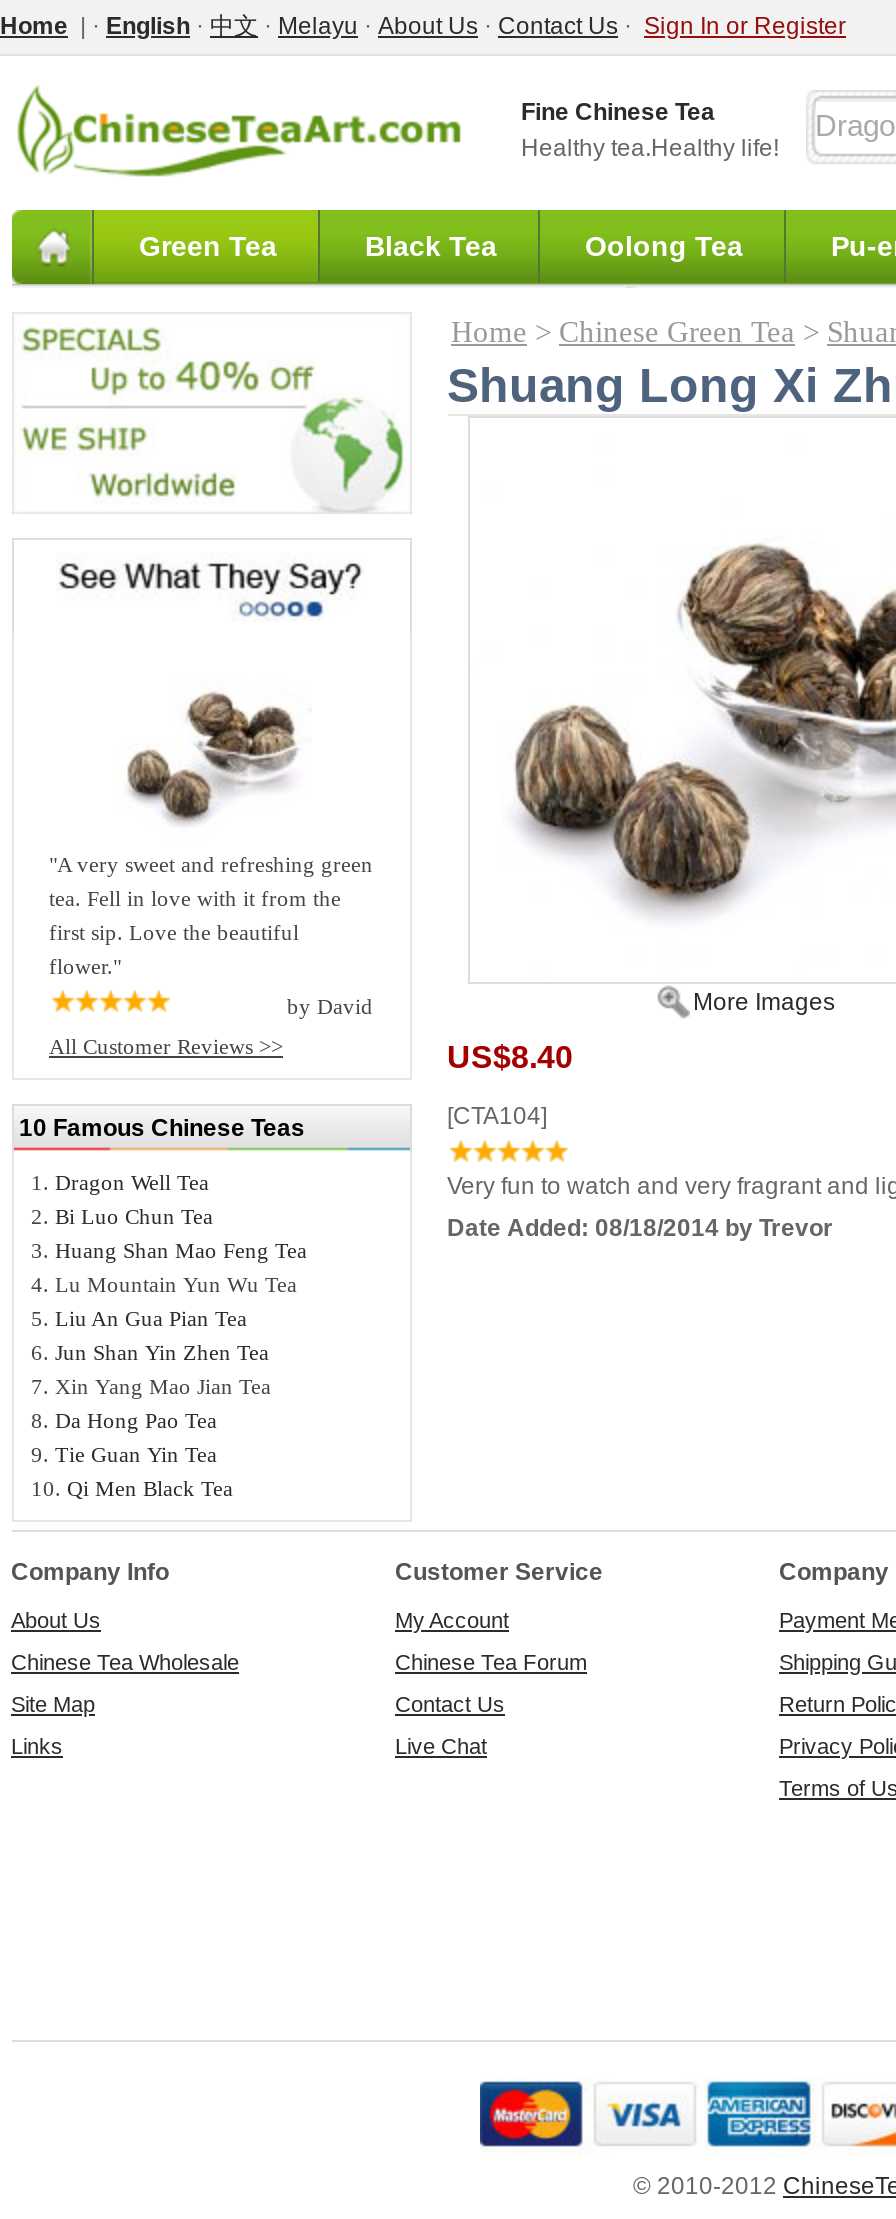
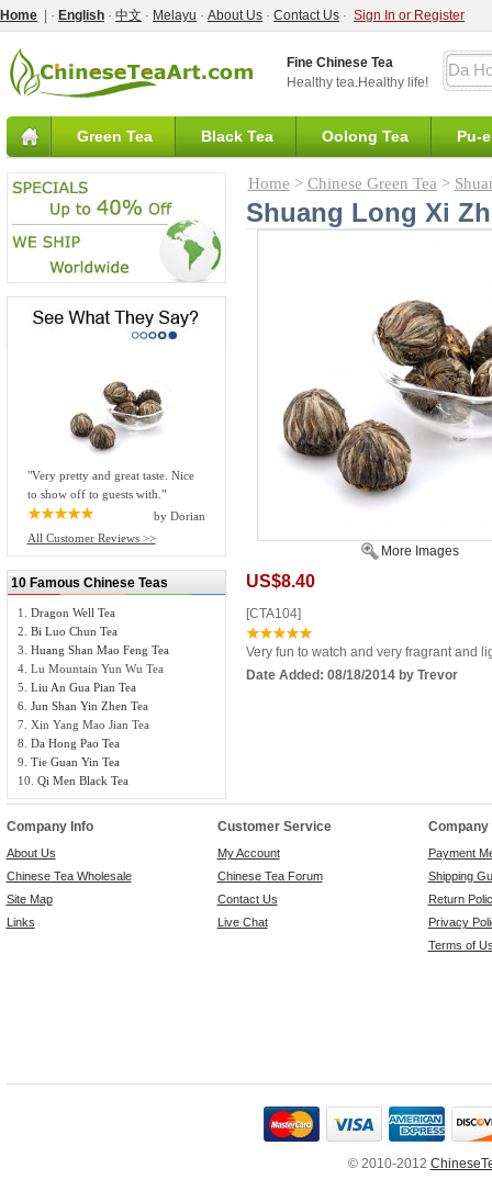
[49,852,373,978] "A very sweet and refreshing green | tea. Fell in love with it from the | first sip. Love the beautiful | flower." -> [27,469,194,501] "Very pretty and great taste. Nice | to show off to guests with."
[287,994,373,1018] by David -> [153,510,205,523] by Dorian

